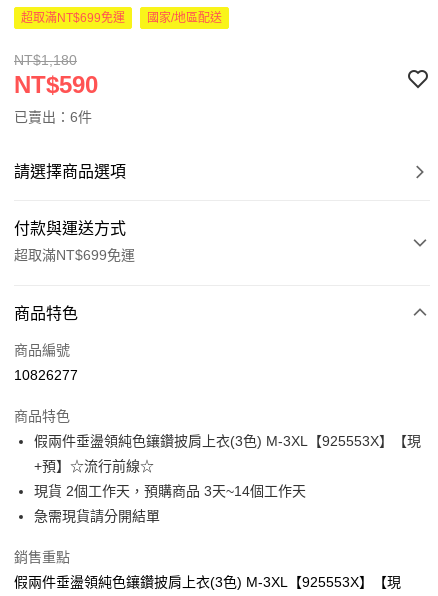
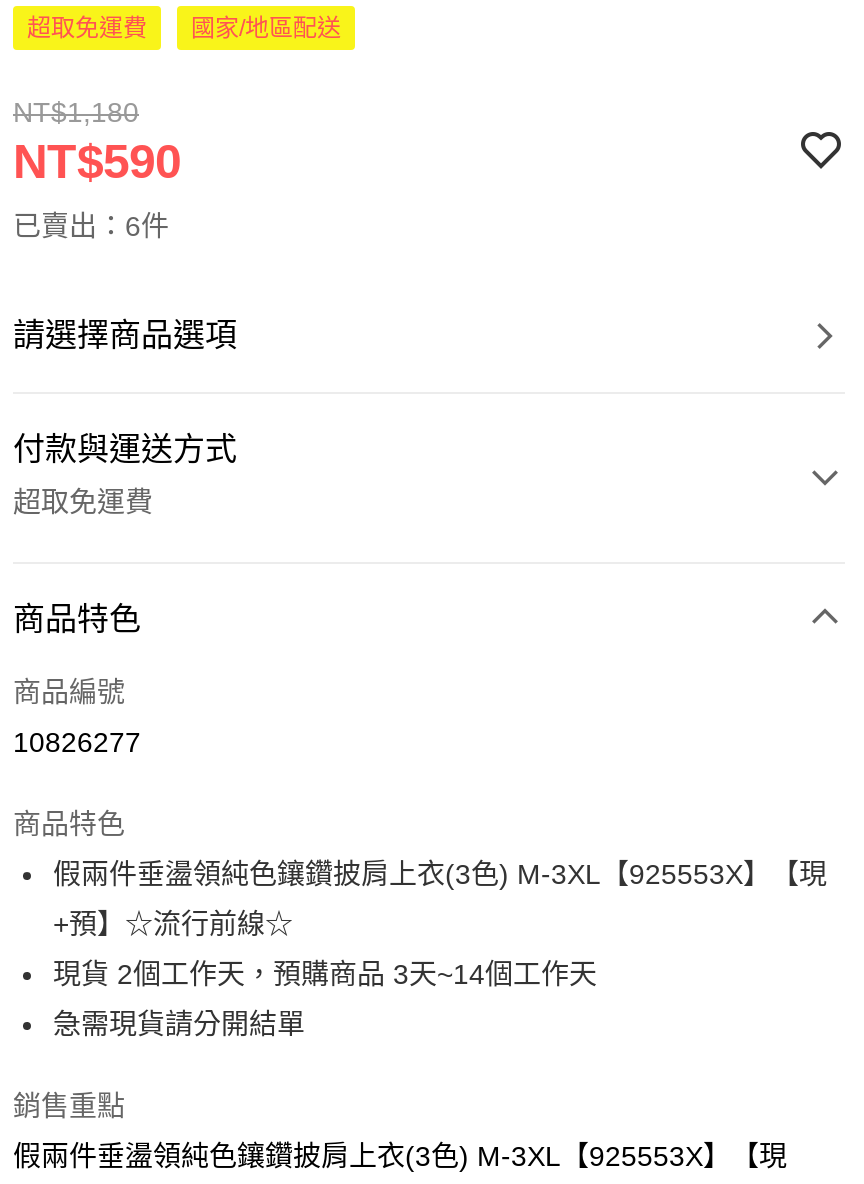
[21,11,125,25] 超取滿NT$699免運 -> [27,14,147,42] 超取免運費
[14,247,135,263] 超取滿NT$699免運 -> [13,486,153,518] 超取免運費

